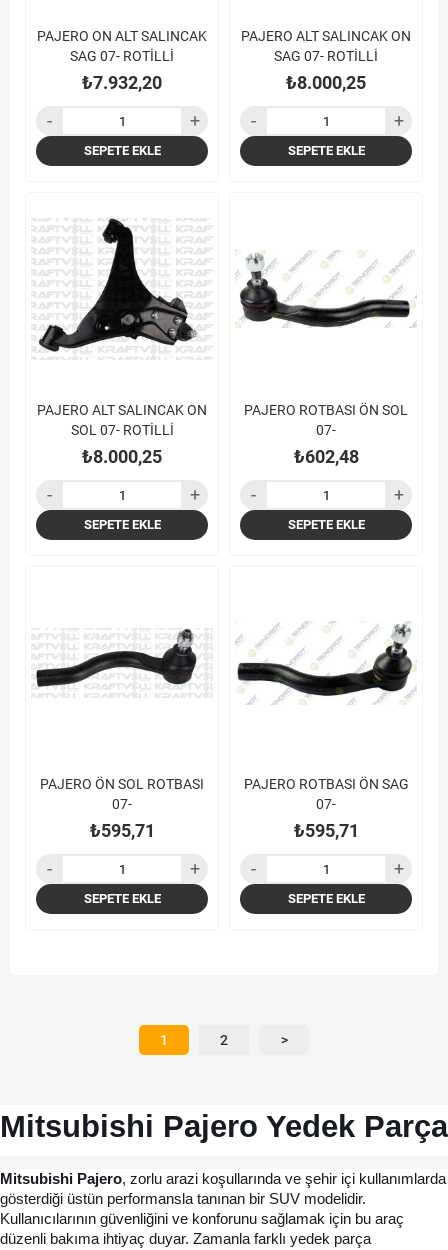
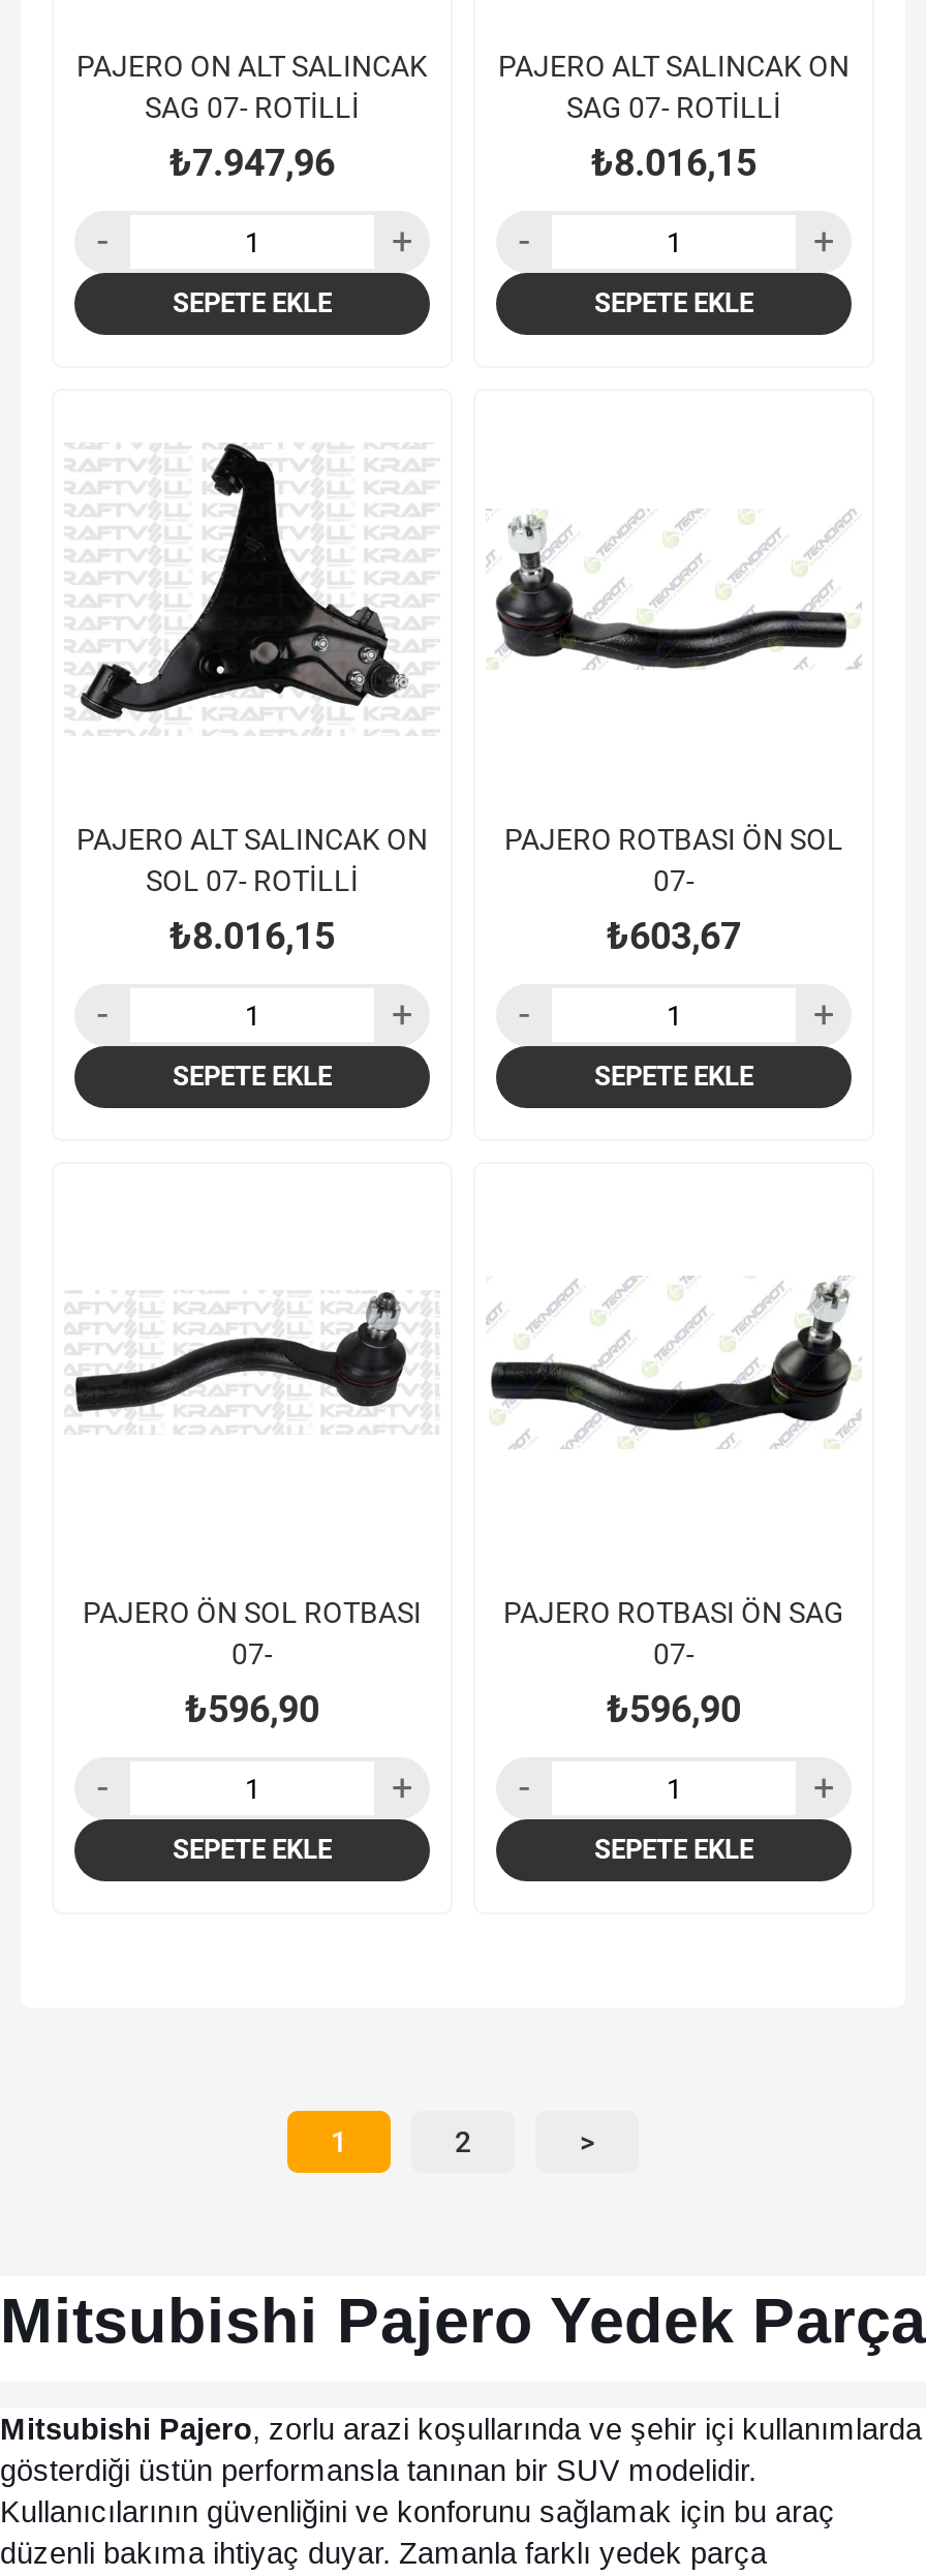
[82,72,162,93] ₺7.932,20 -> [169,141,335,184] ₺7.947,96
[286,72,366,93] ₺8.000,25 -> [591,141,757,184] ₺8.016,15
[82,446,162,467] ₺8.000,25 -> [169,914,335,957] ₺8.016,15
[293,446,358,467] ₺602,48 -> [607,914,741,957] ₺603,67
[89,820,154,841] ₺595,71 -> [185,1687,319,1730] ₺596,90
[293,820,358,841] ₺595,71 -> [607,1687,741,1730] ₺596,90

